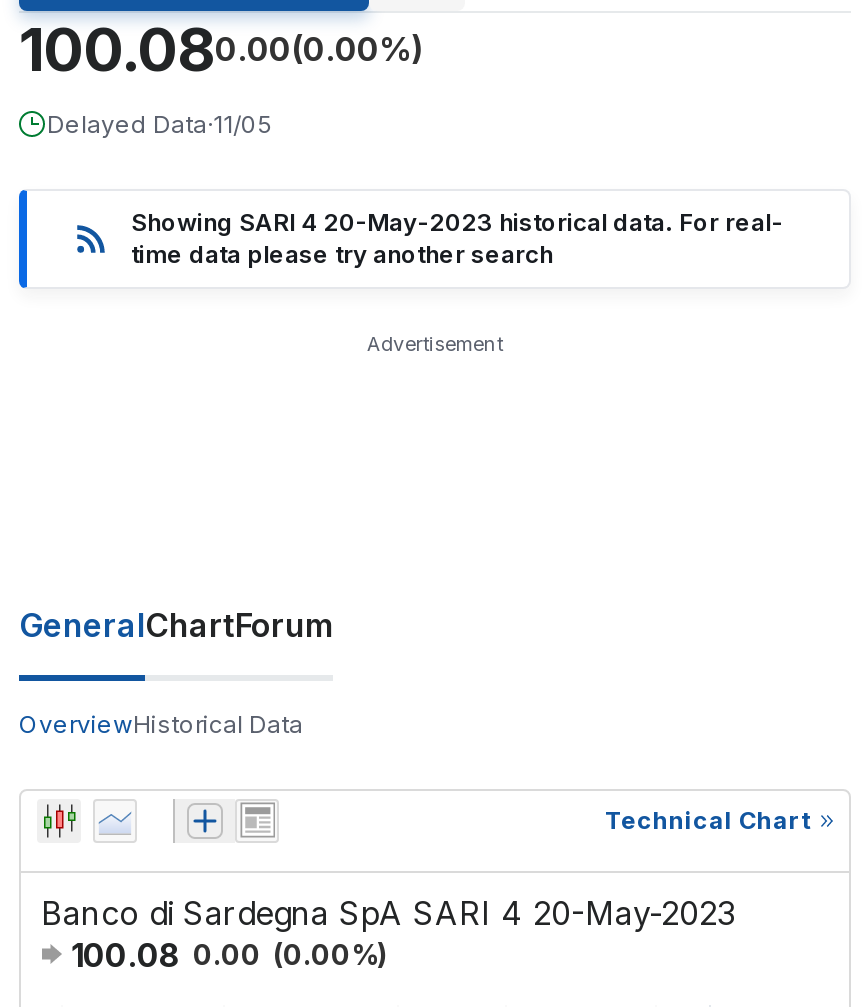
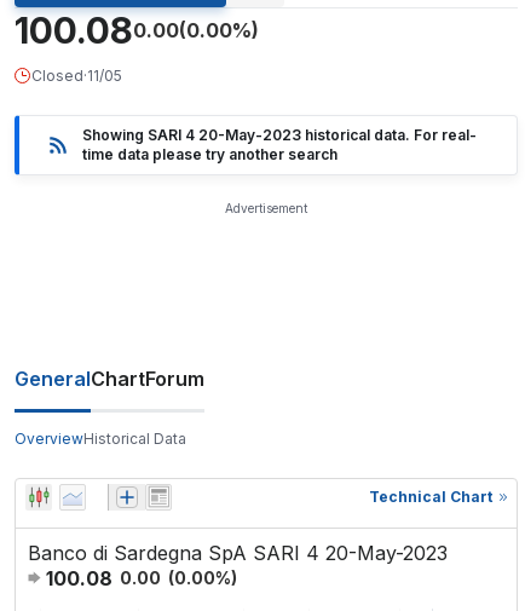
[47,109,271,139] Delayed Data·11/05 -> [31,66,122,84] Closed·11/05

